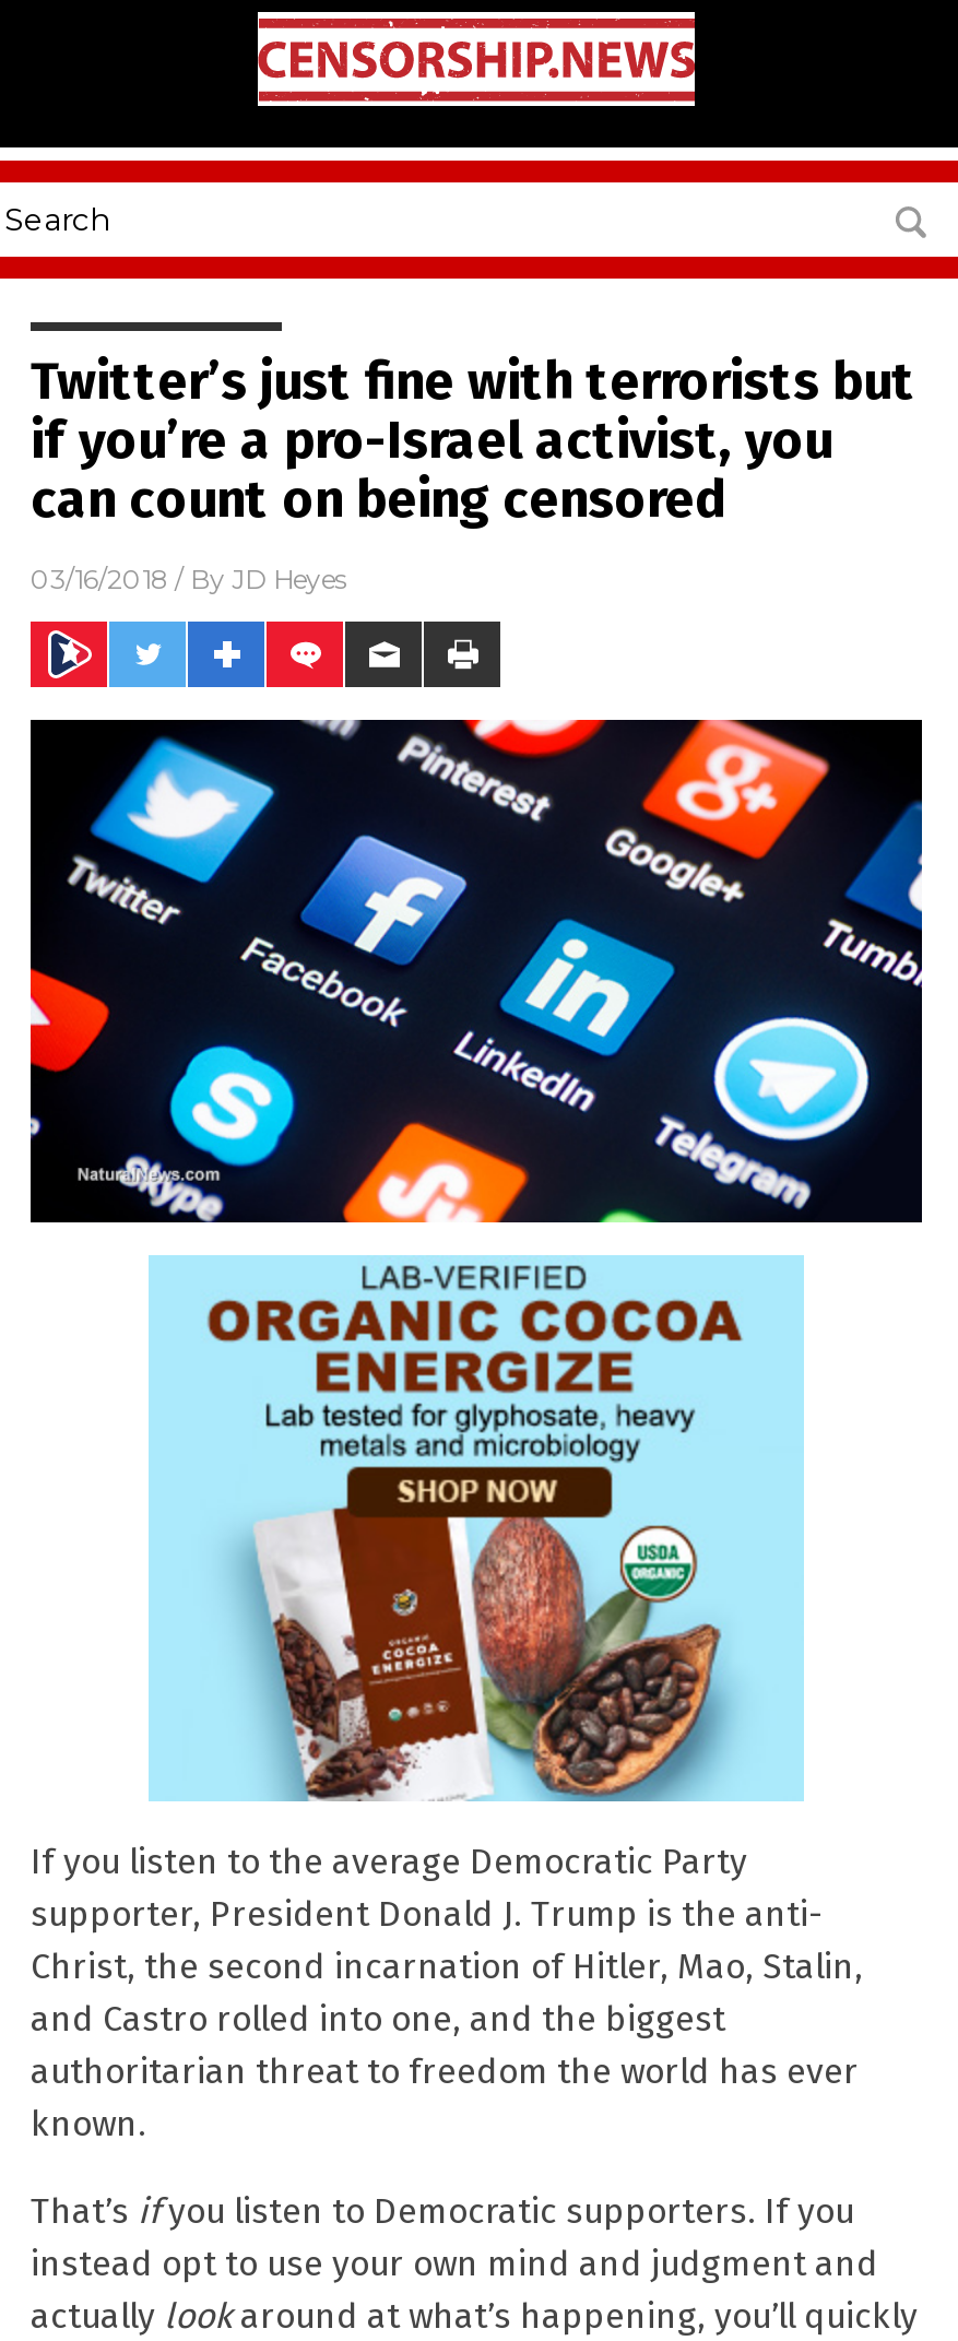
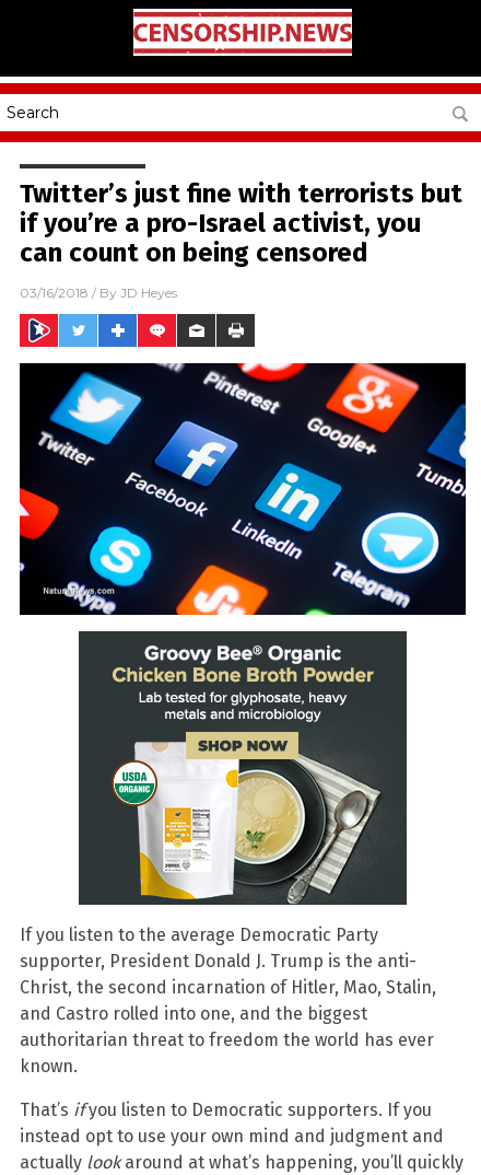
[149,1255,804,1804] [image] -> [78,630,408,906] [image]

